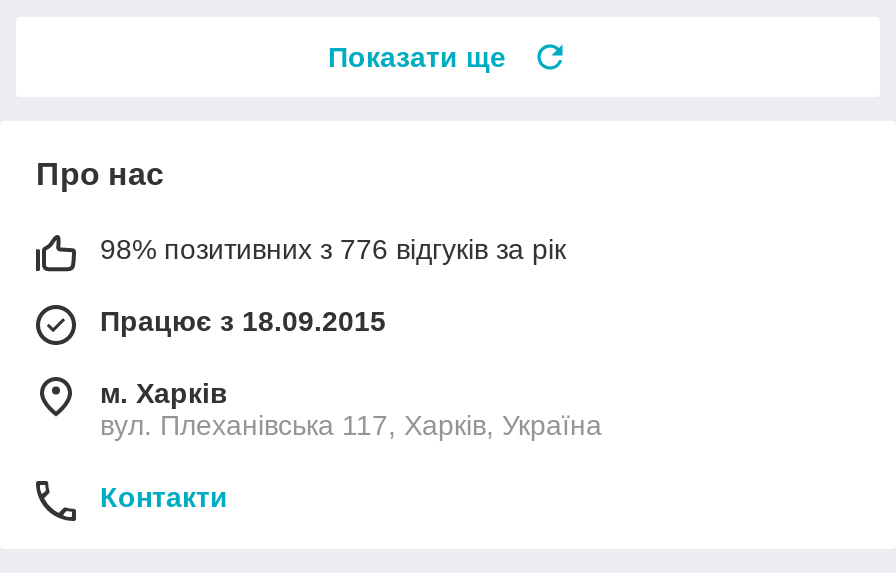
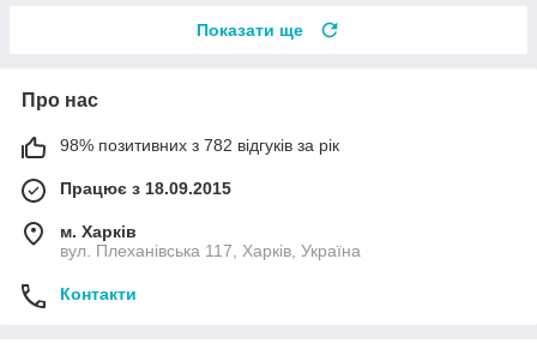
[100,233,566,265] 98% позитивних з 776 відгуків за рік -> [60,136,339,155] 98% позитивних з 782 відгуків за рік

